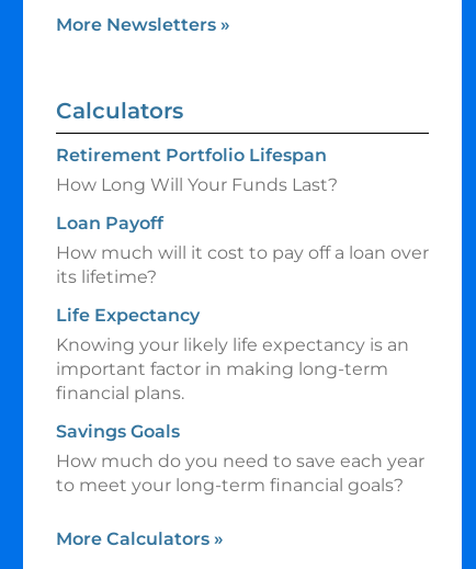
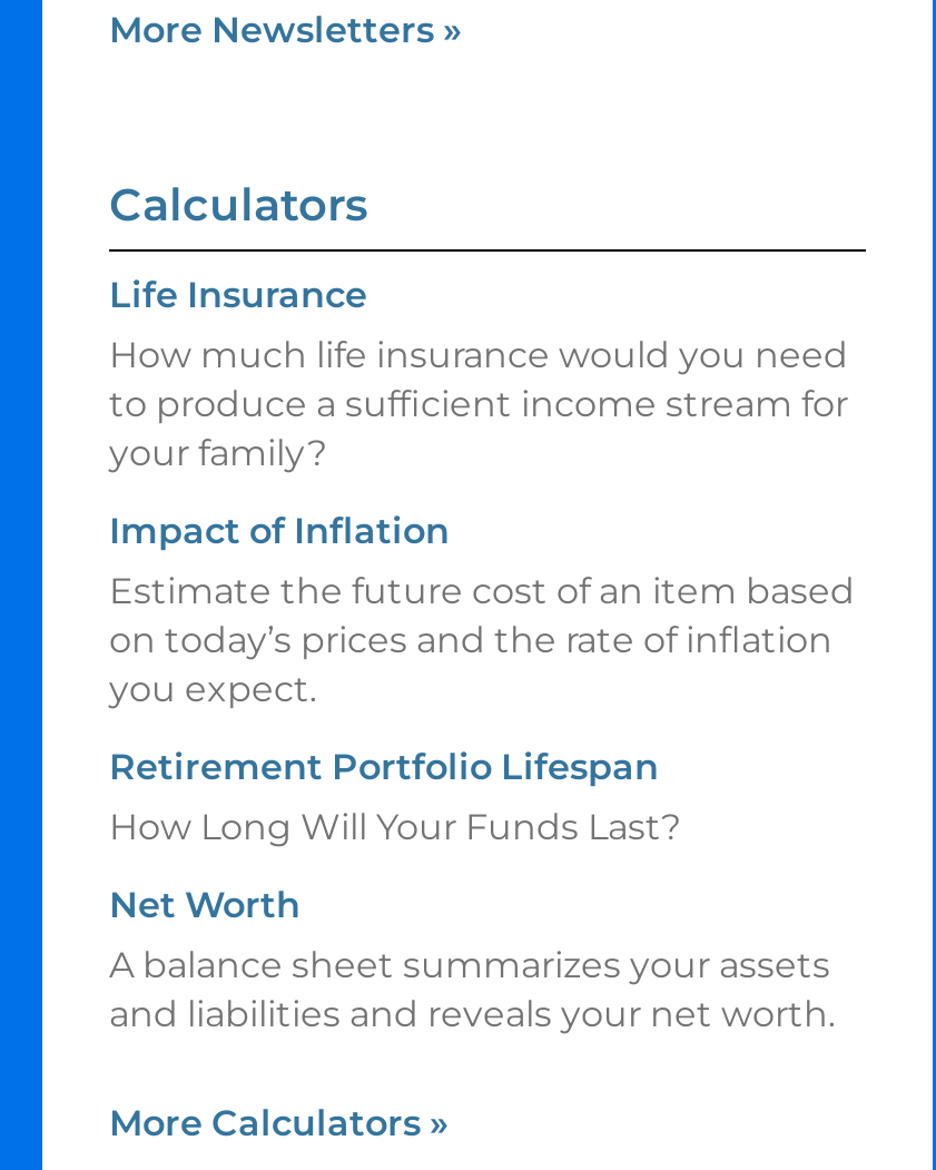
none -> [109,274,855,710] Life Insurance | How much life insurance would you need | to produce a sufficient income stream for | your family? | Impact of Inflation | Estimate the future cost of an item based | on today’s prices and the rate of inflation | you expect.
moved [56,145,338,195] -> [109,746,681,848]: Retirement Portfolio Lifespan | How Long Will Your Funds Last?
[56,213,429,496] Loan Payoff | How much will it cost to pay off a loan over | its lifetime? | Life Expectancy | Knowing your likely life expectancy is an | important factor in making long-term | financial plans. | Savings Goals | How much do you need to save each year | to meet your long-term financial goals? -> [109,884,835,1035] Net Worth | A balance sheet summarizes your assets | and liabilities and reveals your net worth.

